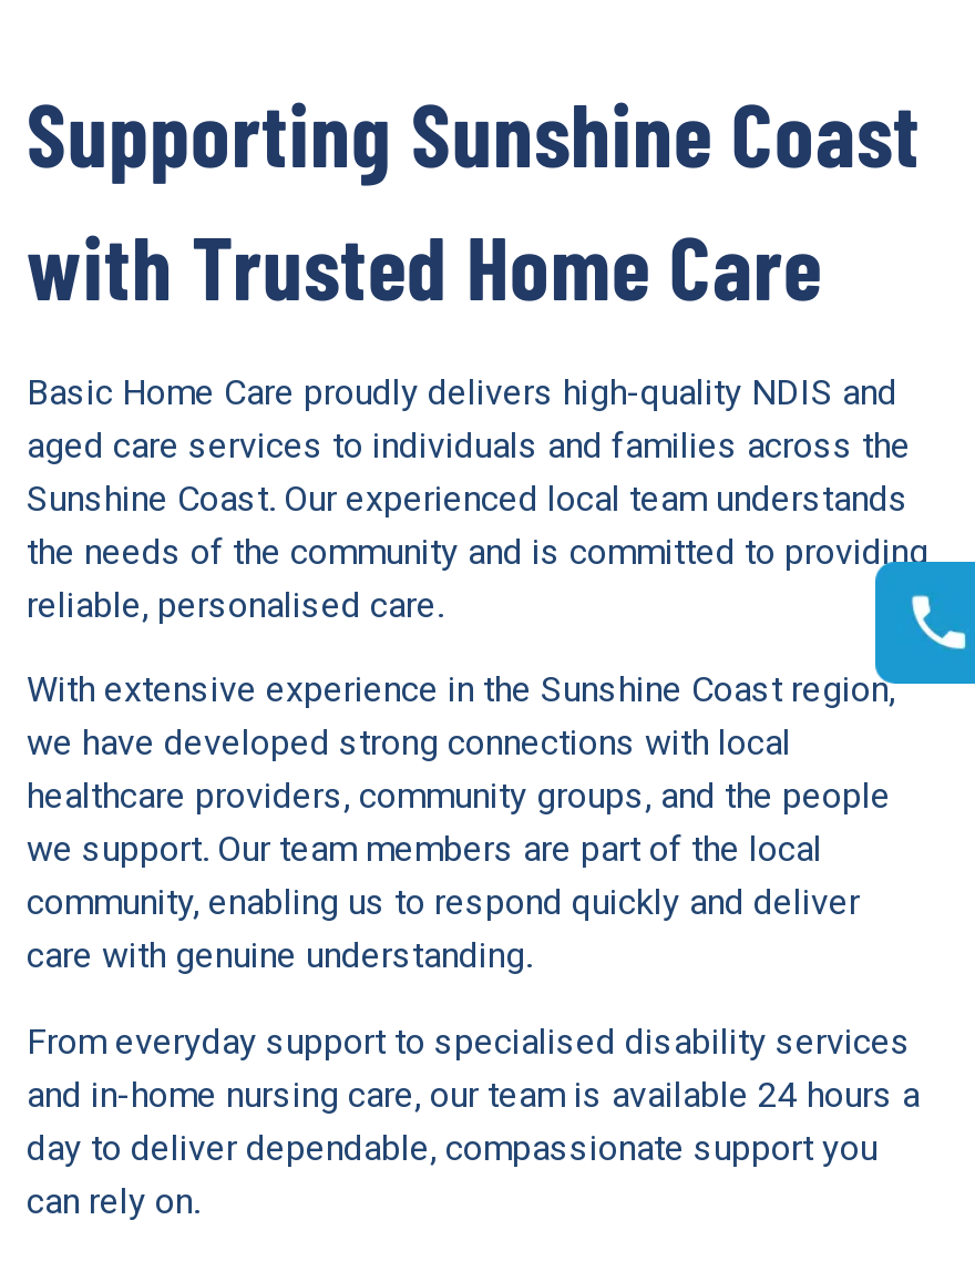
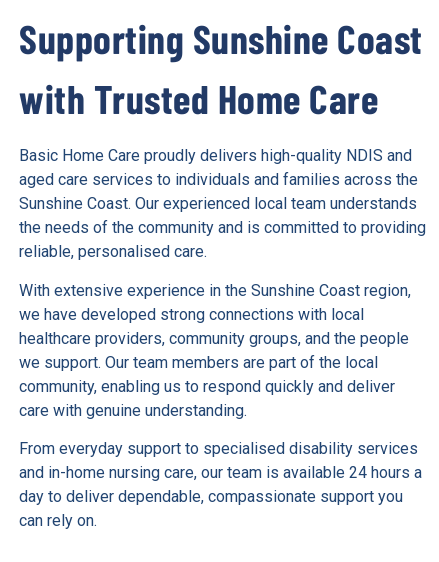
[873,558,968,687] [image] -> none

